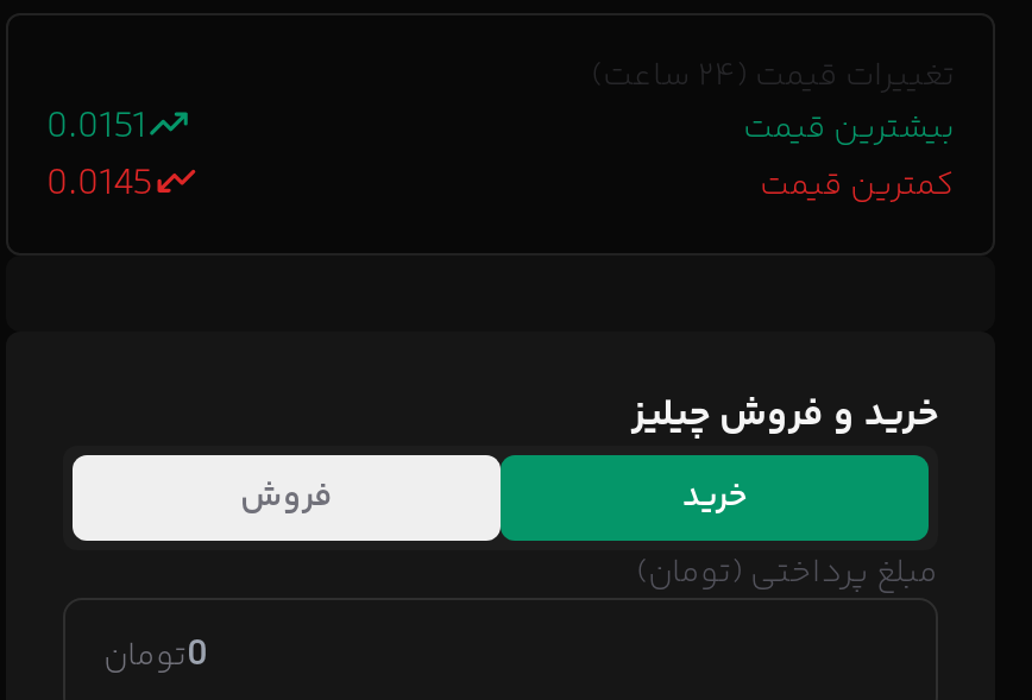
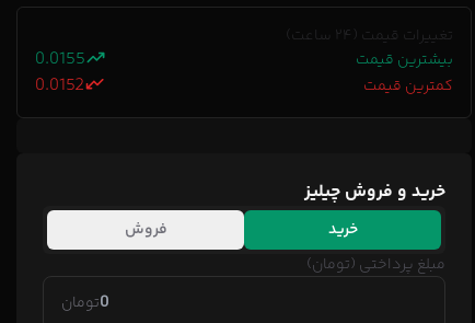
[46,99,146,158] 0.0151 -> [35,46,85,73] 0.0155
[46,156,153,215] 0.0145 -> [35,72,84,100] 0.0152

